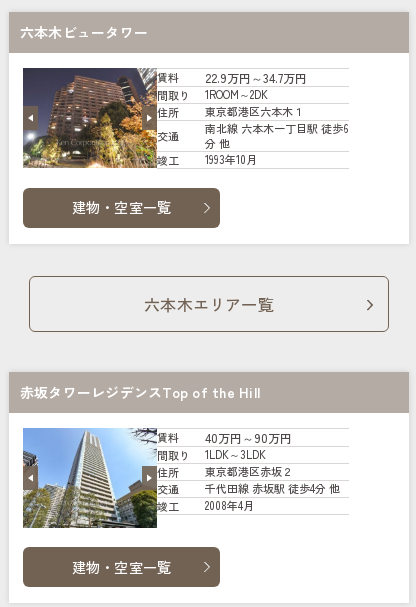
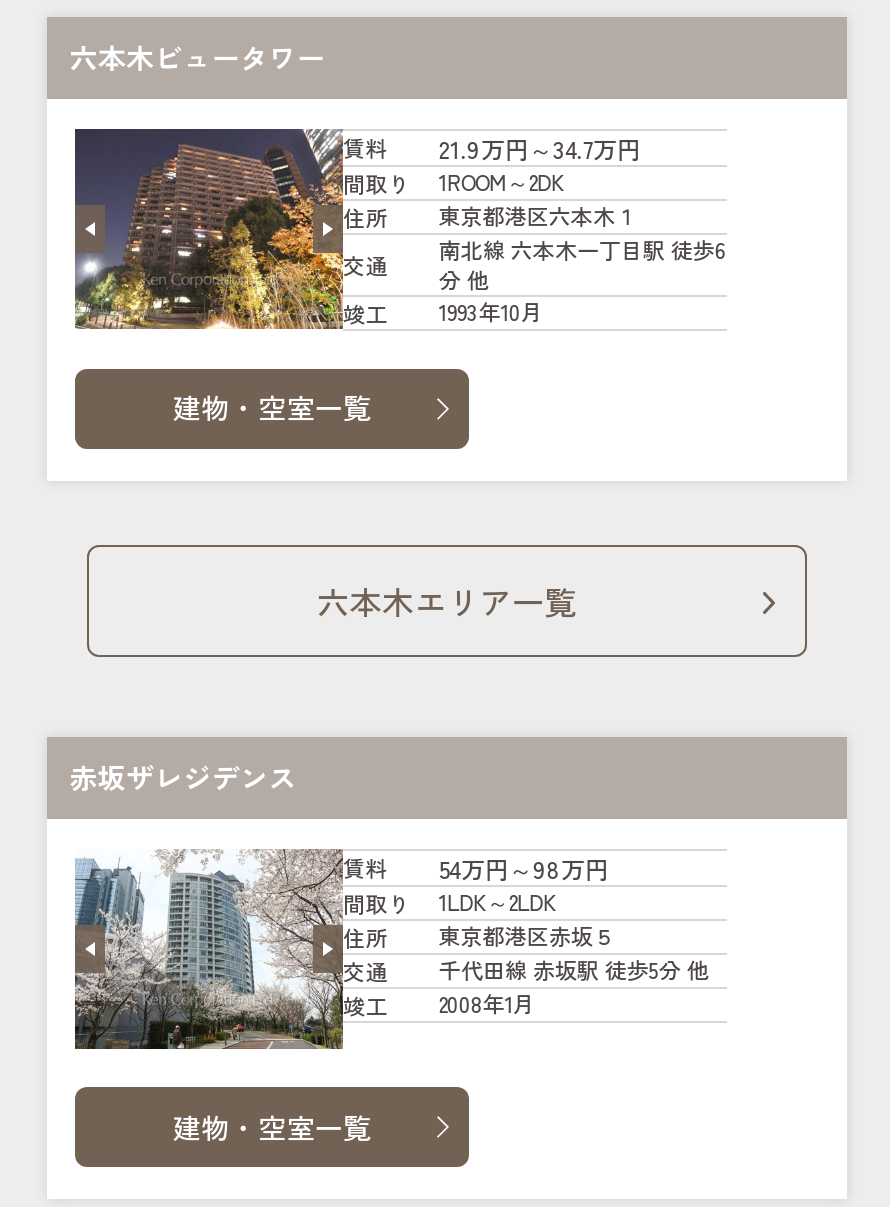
[205,68,307,85] 22.9万円～34.7万円 -> [439,130,641,164] 21.9万円～34.7万円
[20,381,260,401] 赤坂タワーレジデンスTop of the Hill -> [69,756,297,796] 赤坂ザレジデンス
[22,427,266,529] [image] | 間取り 1LDK～3LDK -> [73,849,557,1051] [image] | 間取り 1LDK～2LDK
[205,428,292,445] 40万円～90万円 -> [439,850,609,884] 54万円～98万円
[205,463,293,479] 東京都港区赤坂２ -> [439,919,615,951] 東京都港区赤坂５
[205,480,340,496] 千代田線 赤坂駅 徒歩4分 他 -> [439,953,709,985] 千代田線 赤坂駅 徒歩5分 他
[205,497,254,513] 2008年4月 -> [439,987,535,1019] 2008年1月

